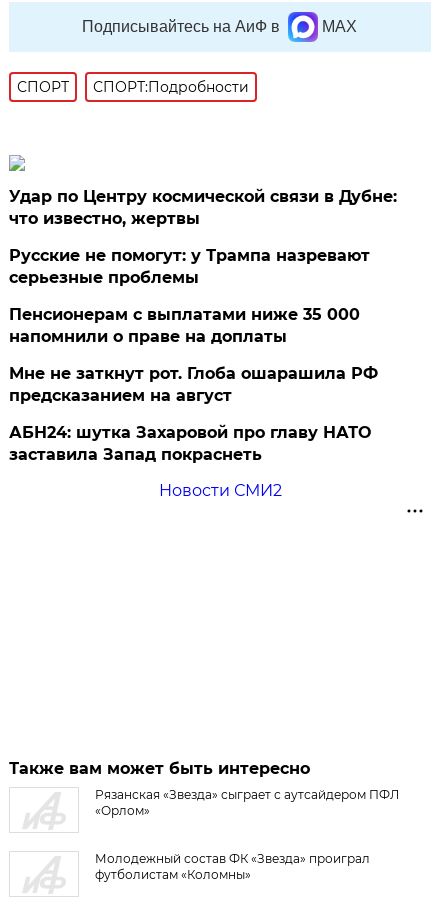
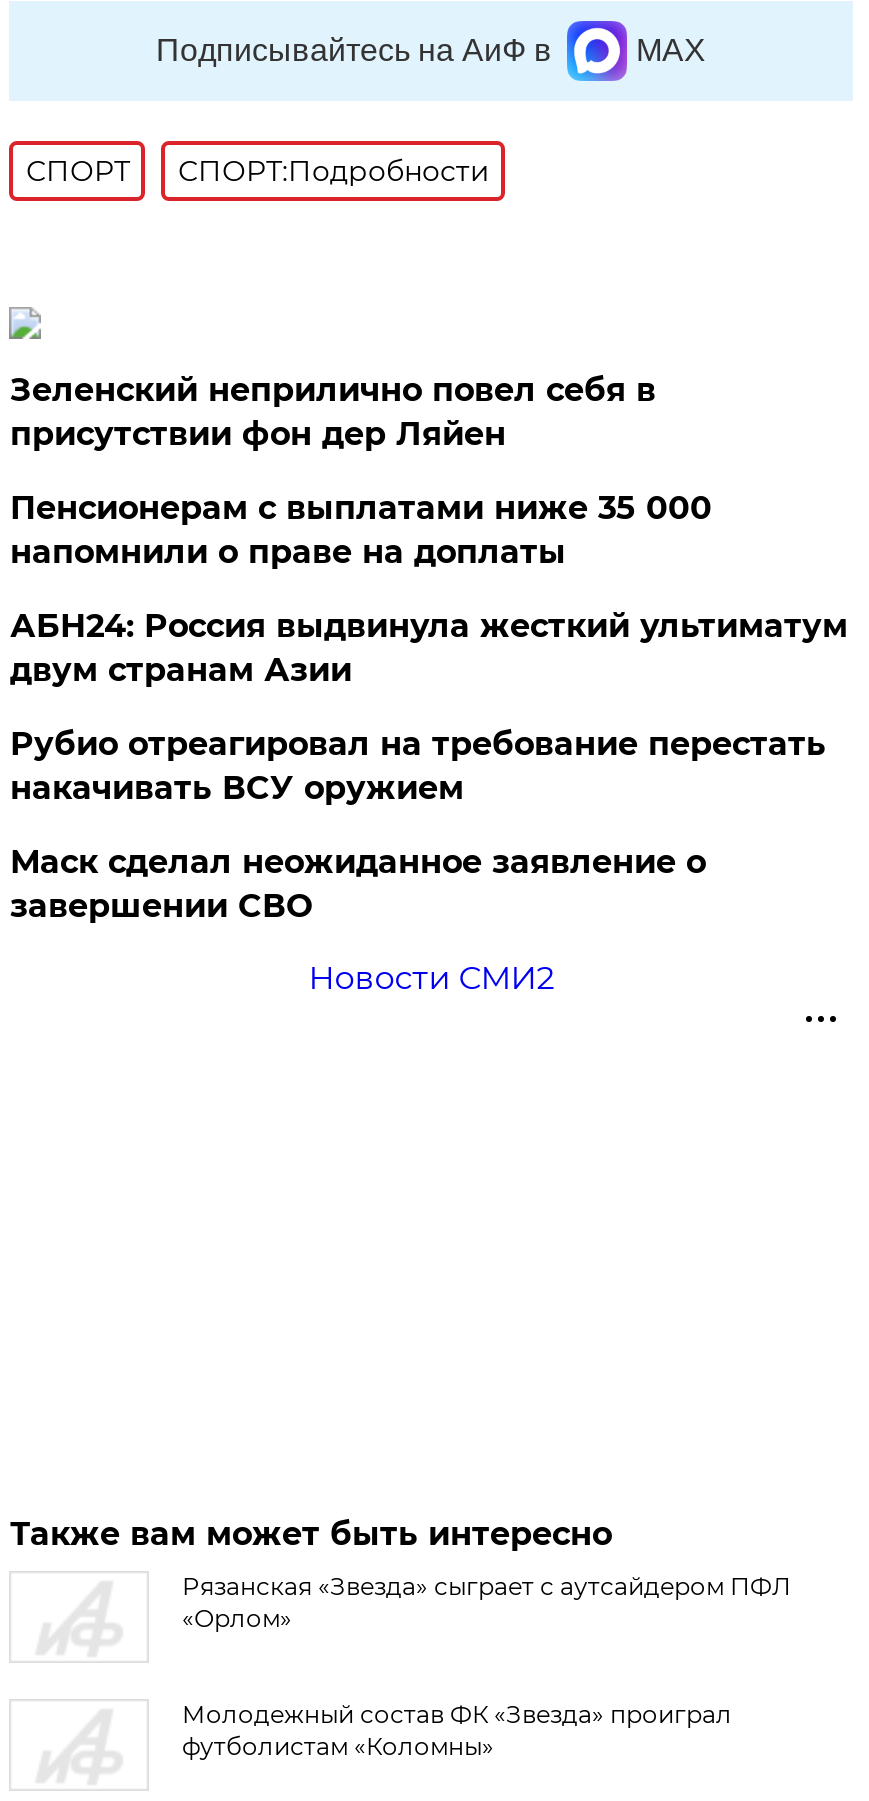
[9,187,397,287] Удар по Центру космической связи в Дубне: | что известно, жертвы | Русские не помогут: у Трампа назревают | серьезные проблемы -> [10,371,656,453] Зеленский неприлично повел cебя в | присутствии фон дер Ляйен
moved [9,305,360,346] -> [10,489,712,571]: Пенсионерам с выплатами ниже 35 000 | напомнили о праве на доплаты
[9,364,378,464] Мне не заткнут рот. Глоба ошарашила РФ | предсказанием на август | АБН24: шутка Захаровой про главу НАТО | заставила Запад покраснеть -> [10,607,848,925] АБН24: Россия выдвинула жесткий ультиматум | двум странам Азии | Рубио отреагировал на требование перестать | накачивать ВСУ оружием | Маск сделал неожиданное заявление о | завершении СВО

